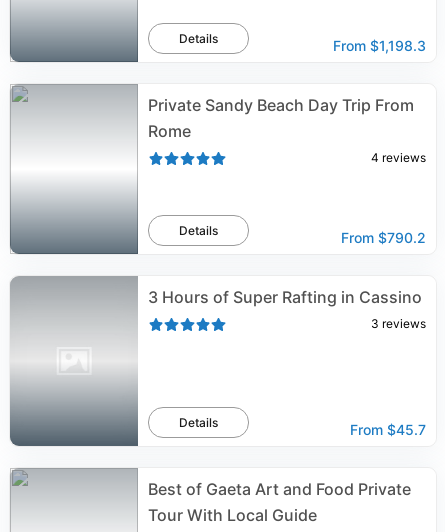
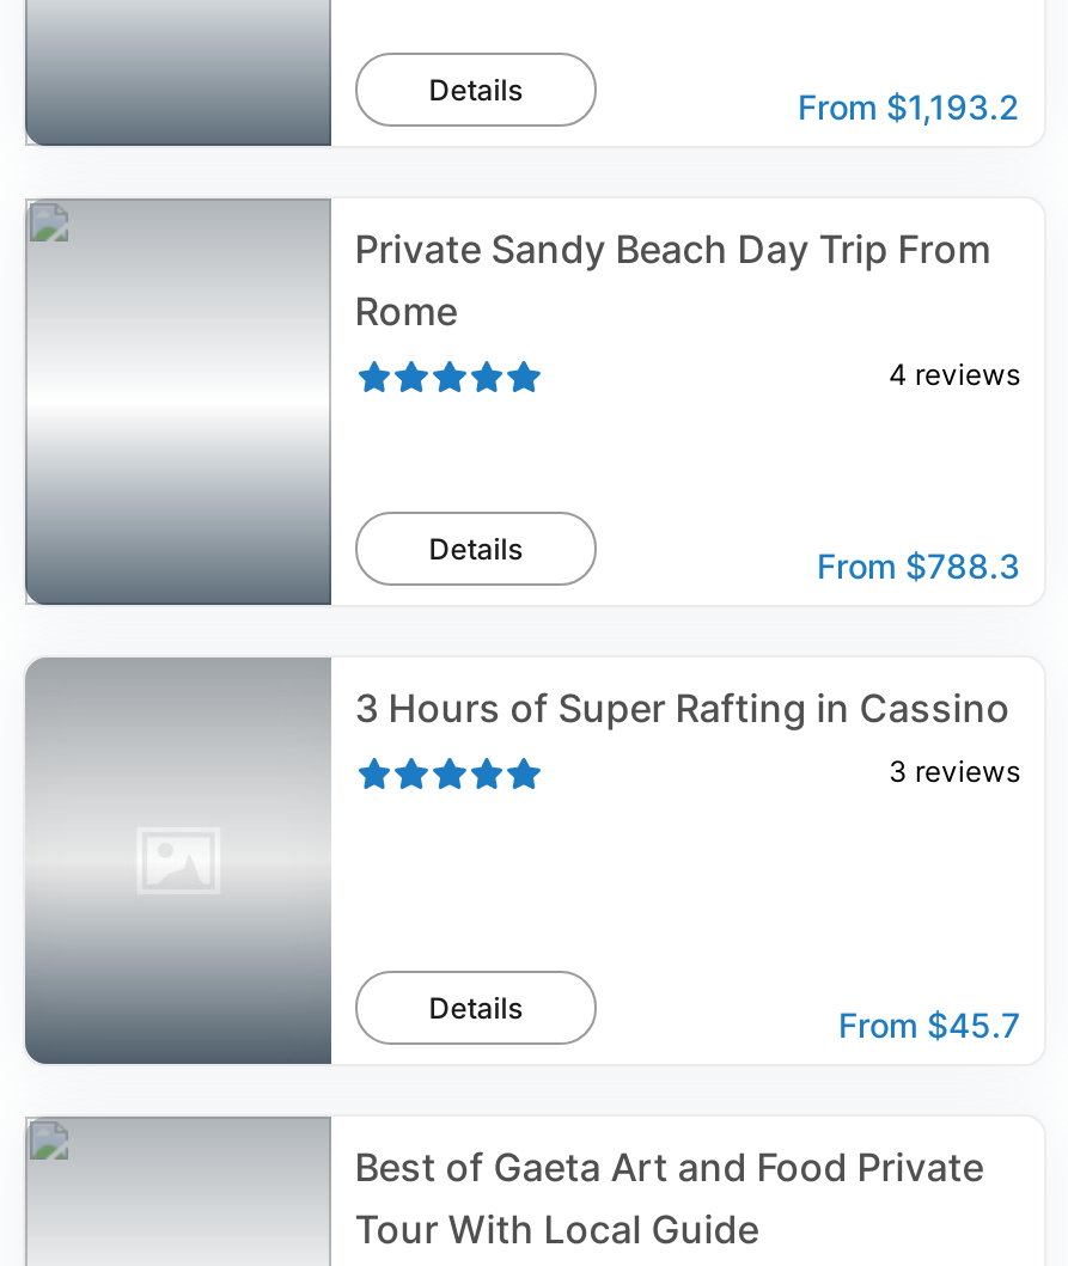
[333,37,426,54] From $1,198.3 -> [798,86,1020,127] From $1,193.2
[341,229,426,246] From $790.2 -> [817,545,1020,586] From $788.3

